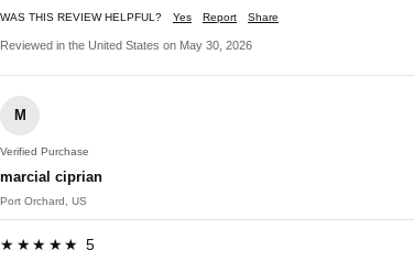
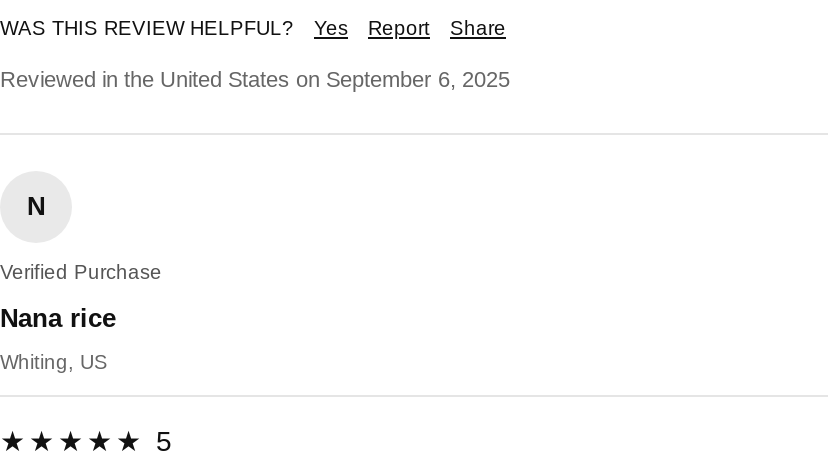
[0,39,252,52] Reviewed in the United States on May 30, 2026 -> [0,67,510,91] Reviewed in the United States on September 6, 2025
[14,107,26,123] M -> [27,191,45,221] N
[0,168,102,185] marcial ciprian -> [0,303,116,333] Nana rice
[0,195,87,207] Port Orchard, US -> [0,351,108,373] Whiting, US

